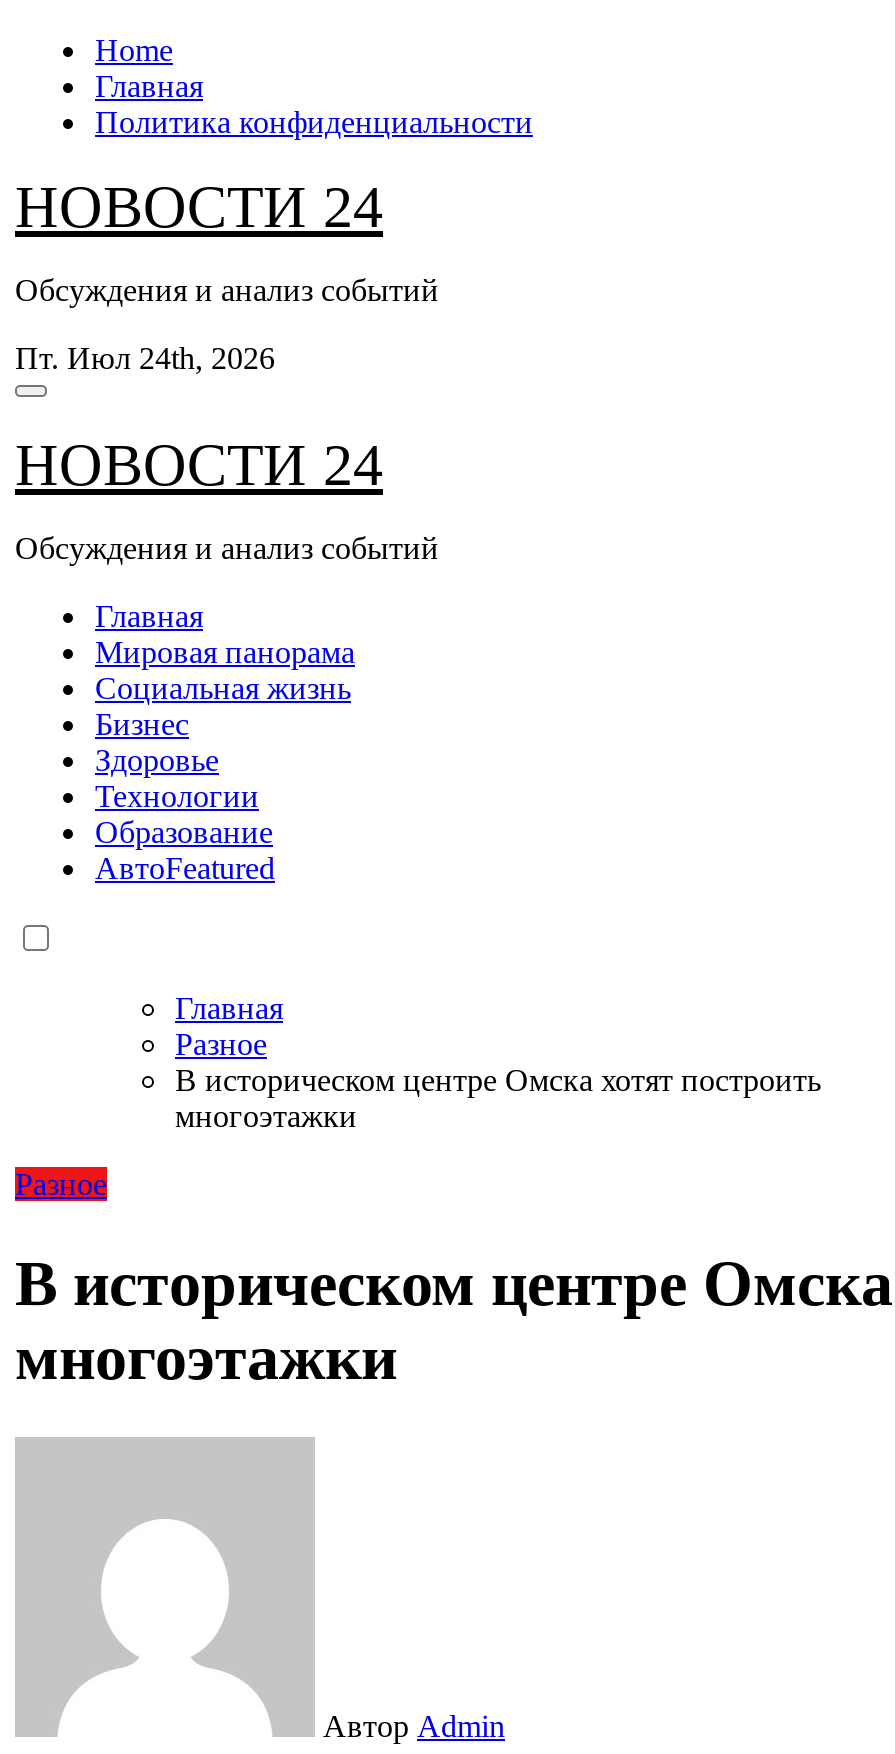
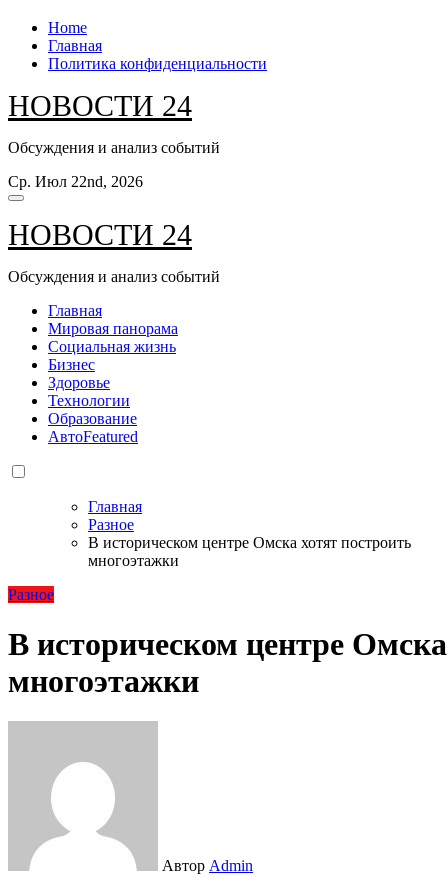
[15,341,275,375] Пт. Июл 24th, 2026 -> [8,173,143,190] Ср. Июл 22nd, 2026

